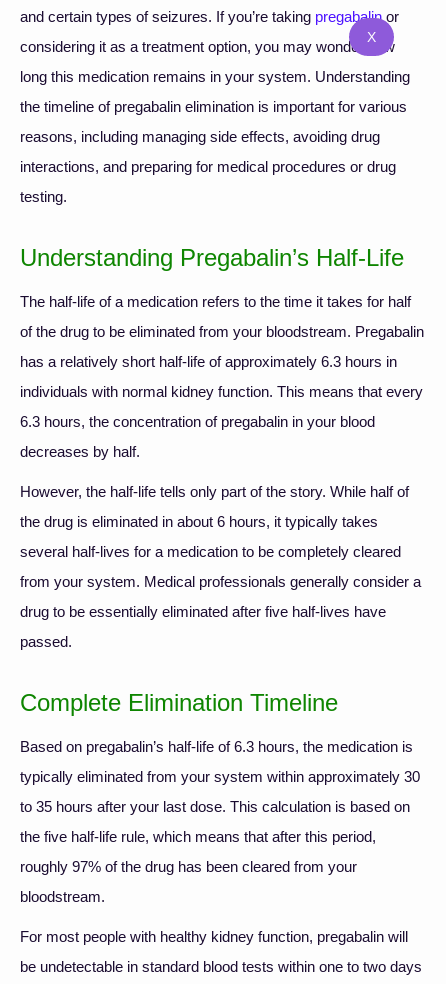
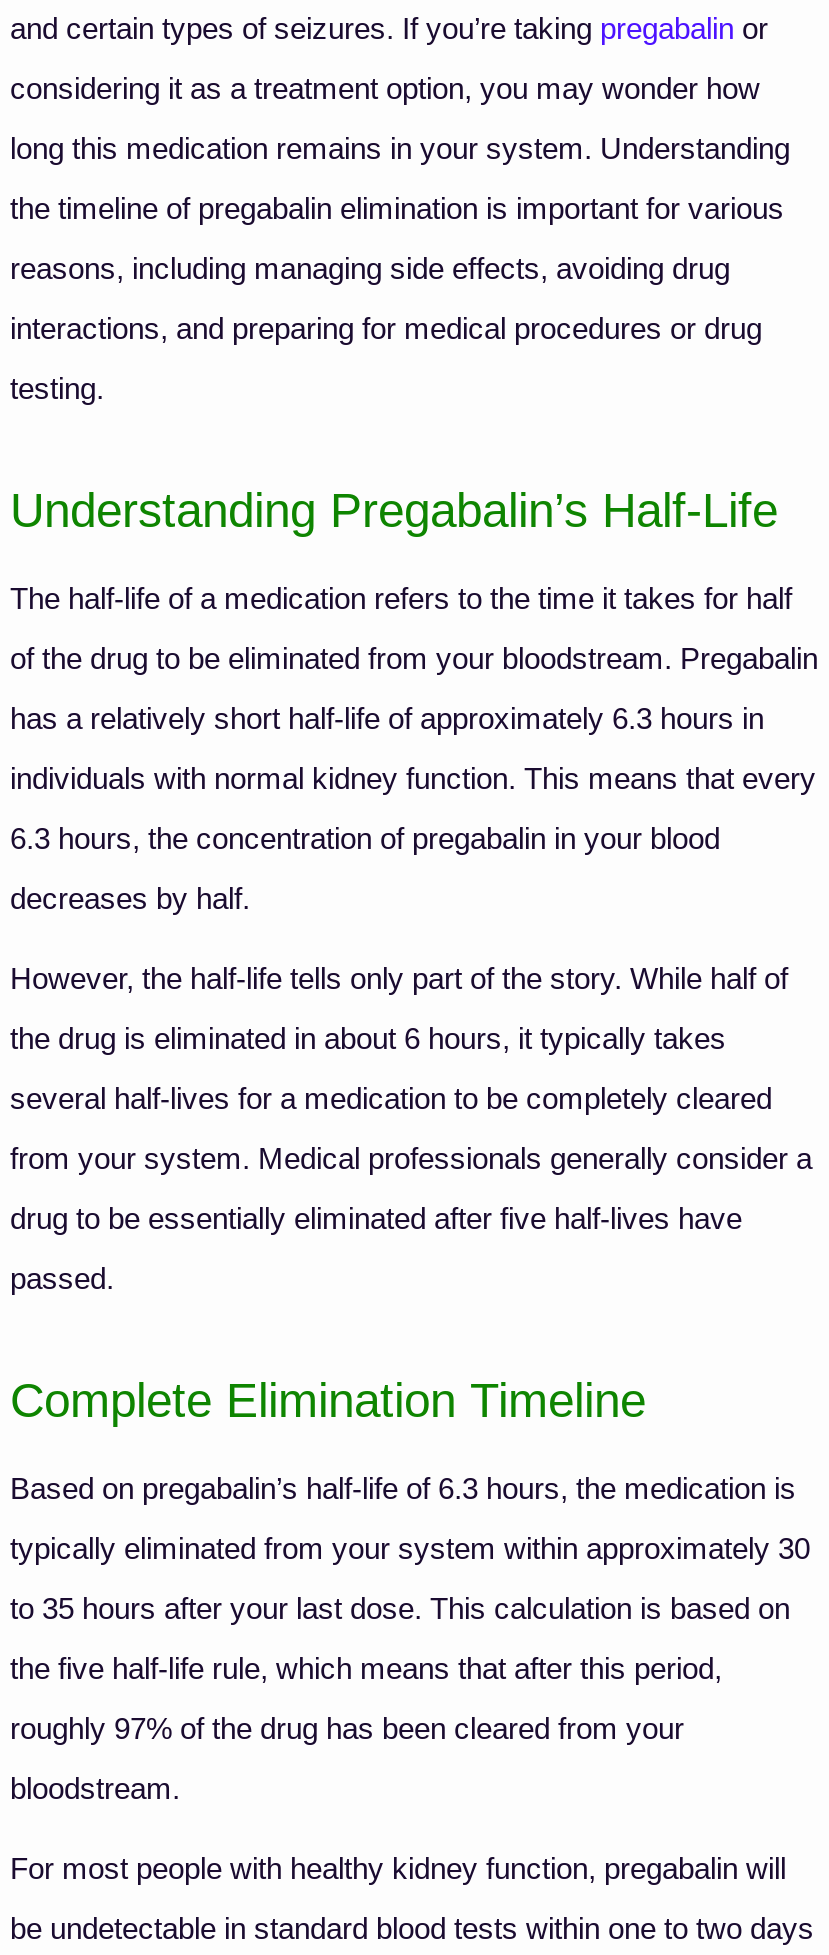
[367,29,377,45] X -> none

